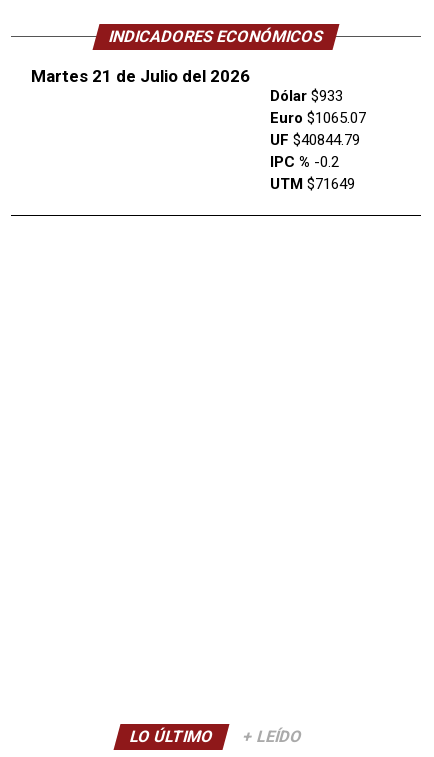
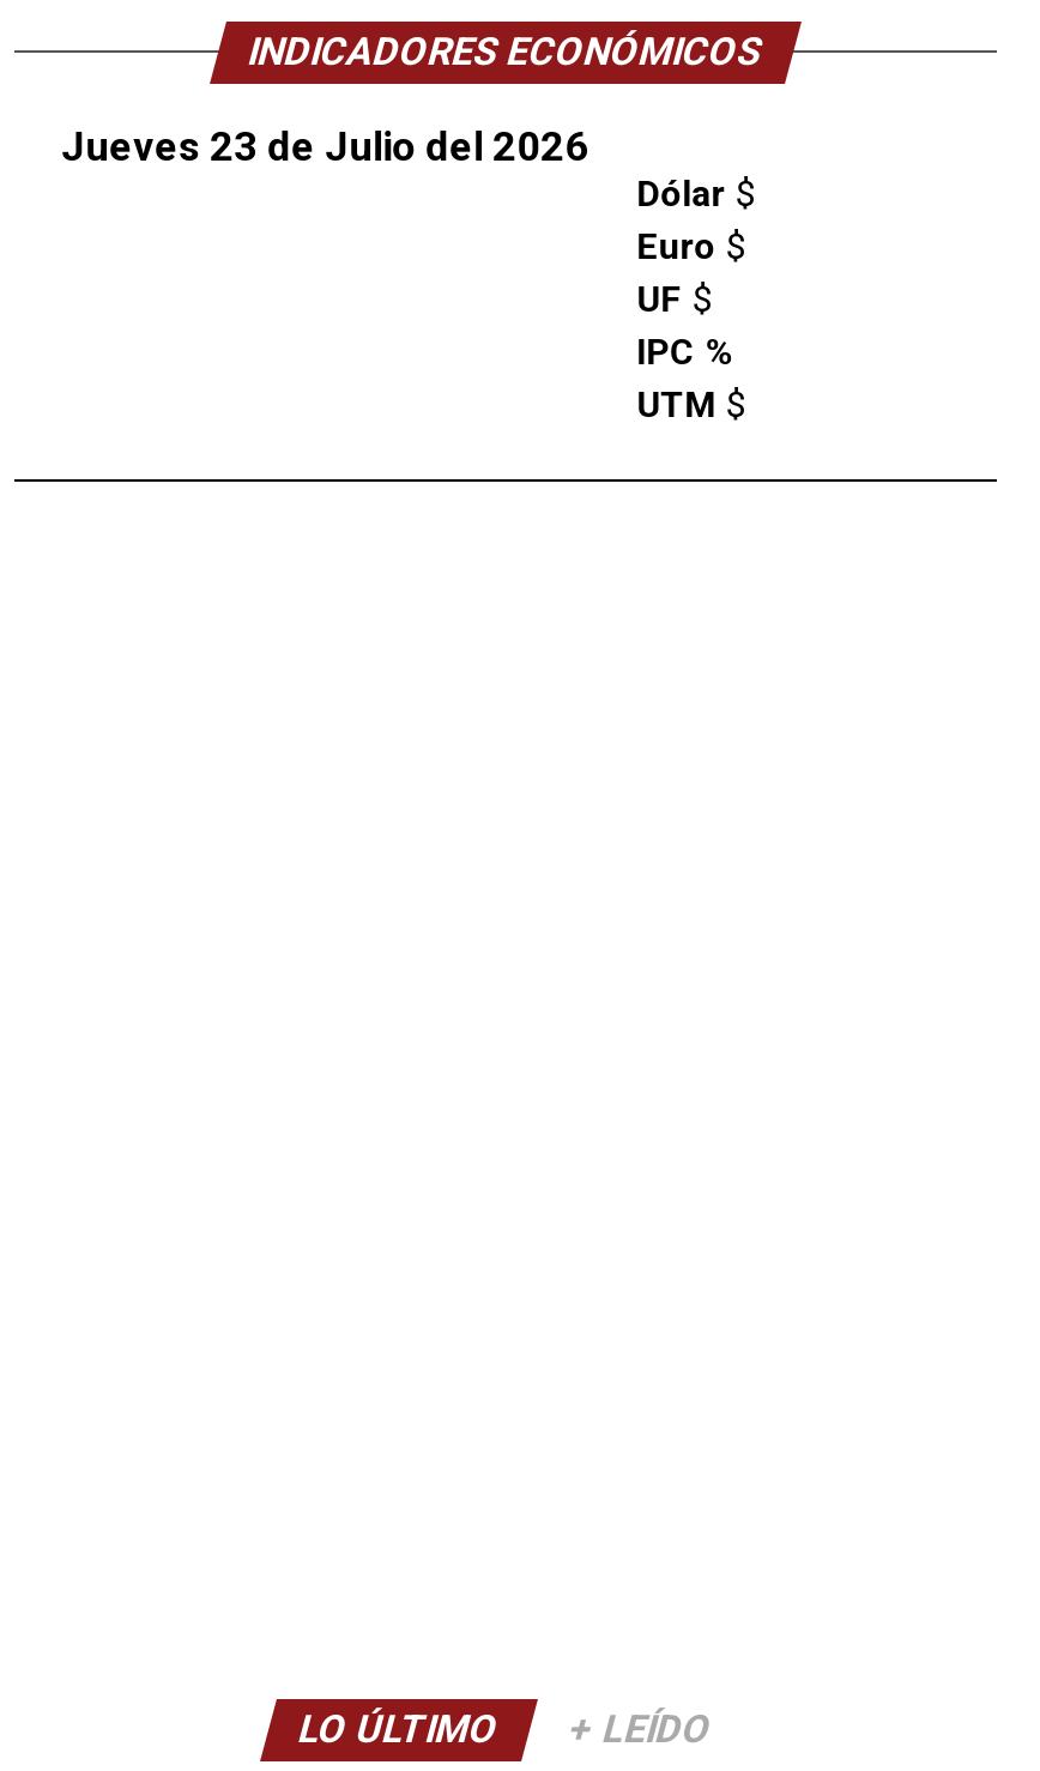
[31,66,366,193] Martes 21 de Julio del 2026 | Dólar $933 | Euro $1065.07 | UF $40844.79 | IPC % -0.2 | UTM $71649 -> [62,123,754,427] Jueves 23 de Julio del 2026 | Dólar $ | Euro $ | UF $ | IPC % | UTM $

